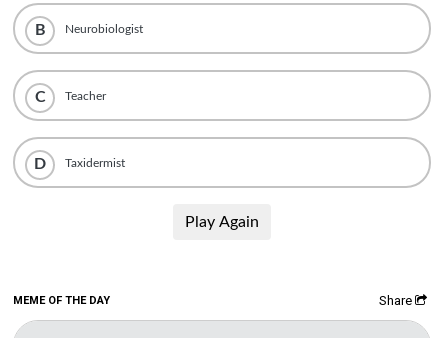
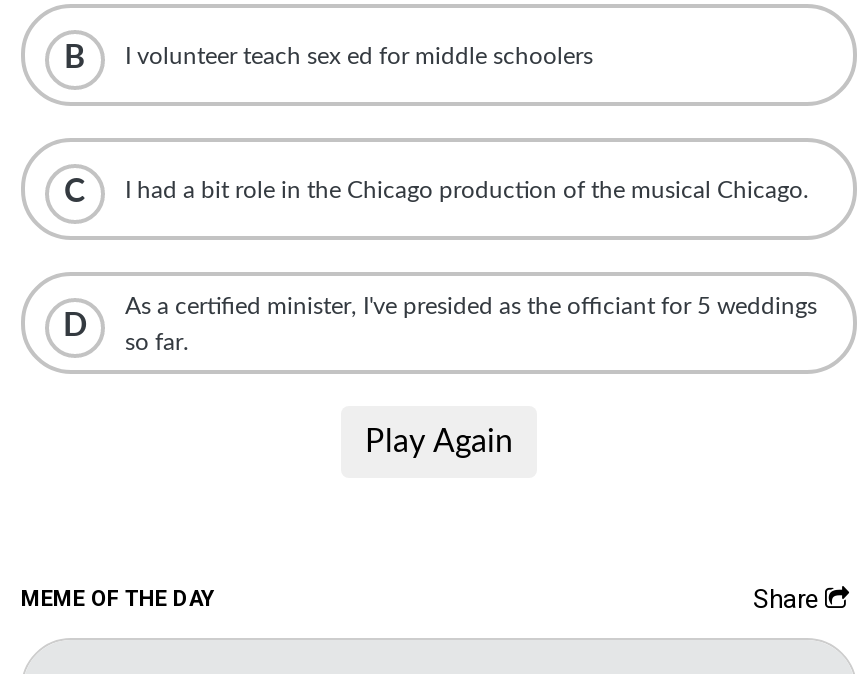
[65,23,143,35] Neurobiologist -> [125,44,593,68] I volunteer teach sex ed for middle schoolers
[65,90,106,102] Teacher -> [125,178,809,202] I had a bit role in the Chicago production of the musical Chicago.
[65,157,125,169] Taxidermist -> [125,294,817,354] As a certified minister, I've presided as the officiant for 5 weddings | so far.

